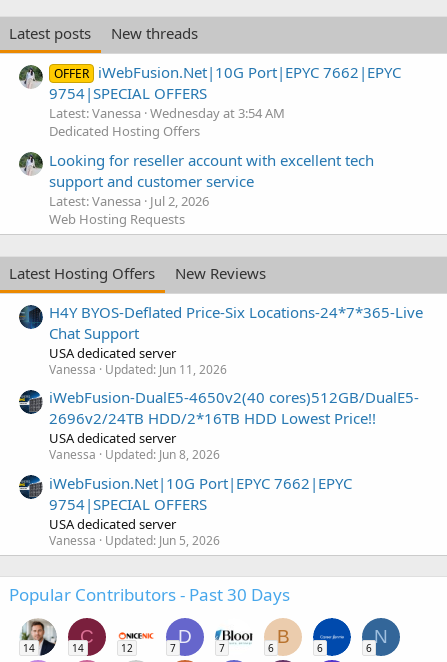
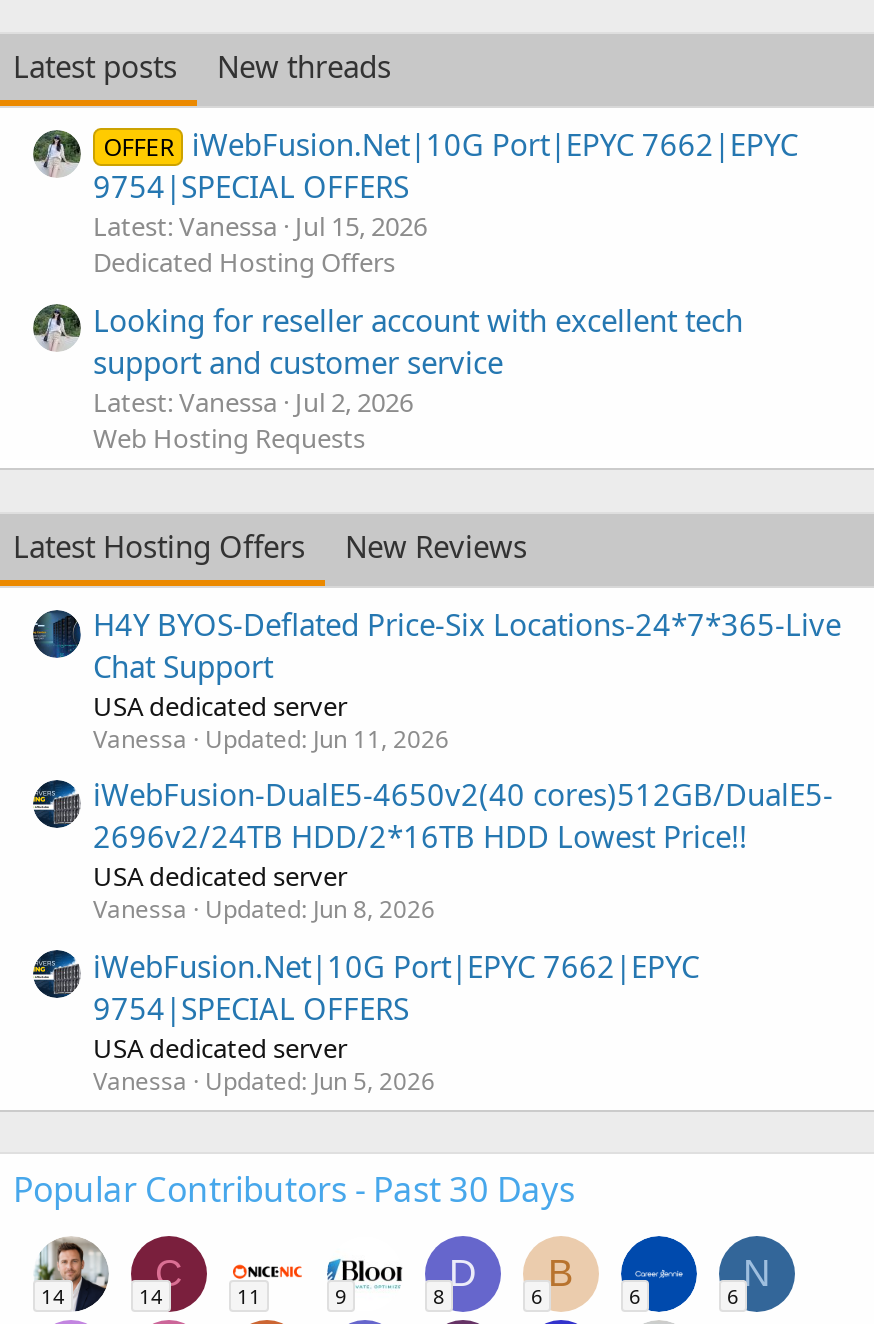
[49,104,285,122] Latest: Vanessa Wednesday at 3:54 AM -> [93,209,427,245] Latest: Vanessa Jul 15, 2026
[121,641,133,655] 12 -> [237,1281,347,1309] 11 | 9
[170,641,225,655] 7 | 7 -> [433,1281,445,1309] 8

